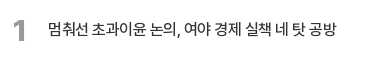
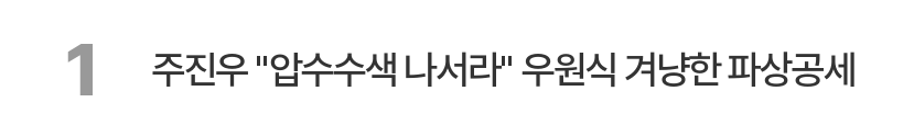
[48,20,336,39] 멈춰선 초과이윤 논의, 여야 경제 실책 네 탓 공방 -> [152,47,855,93] 주진우 "압수수색 나서라" 우원식 겨냥한 파상공세

